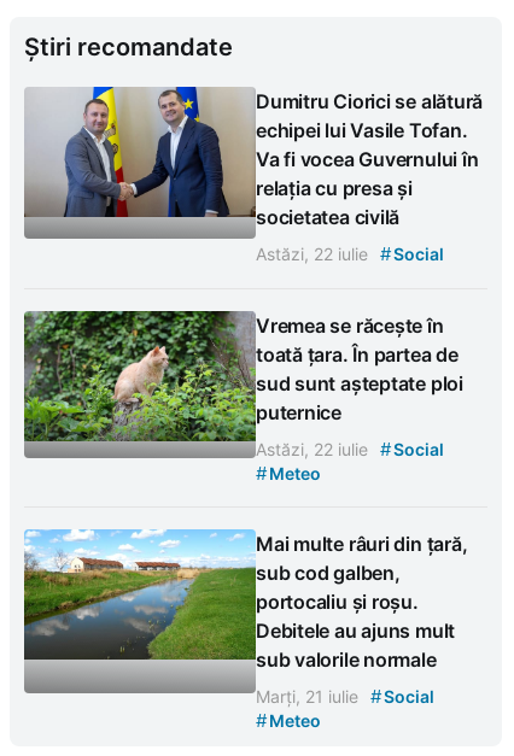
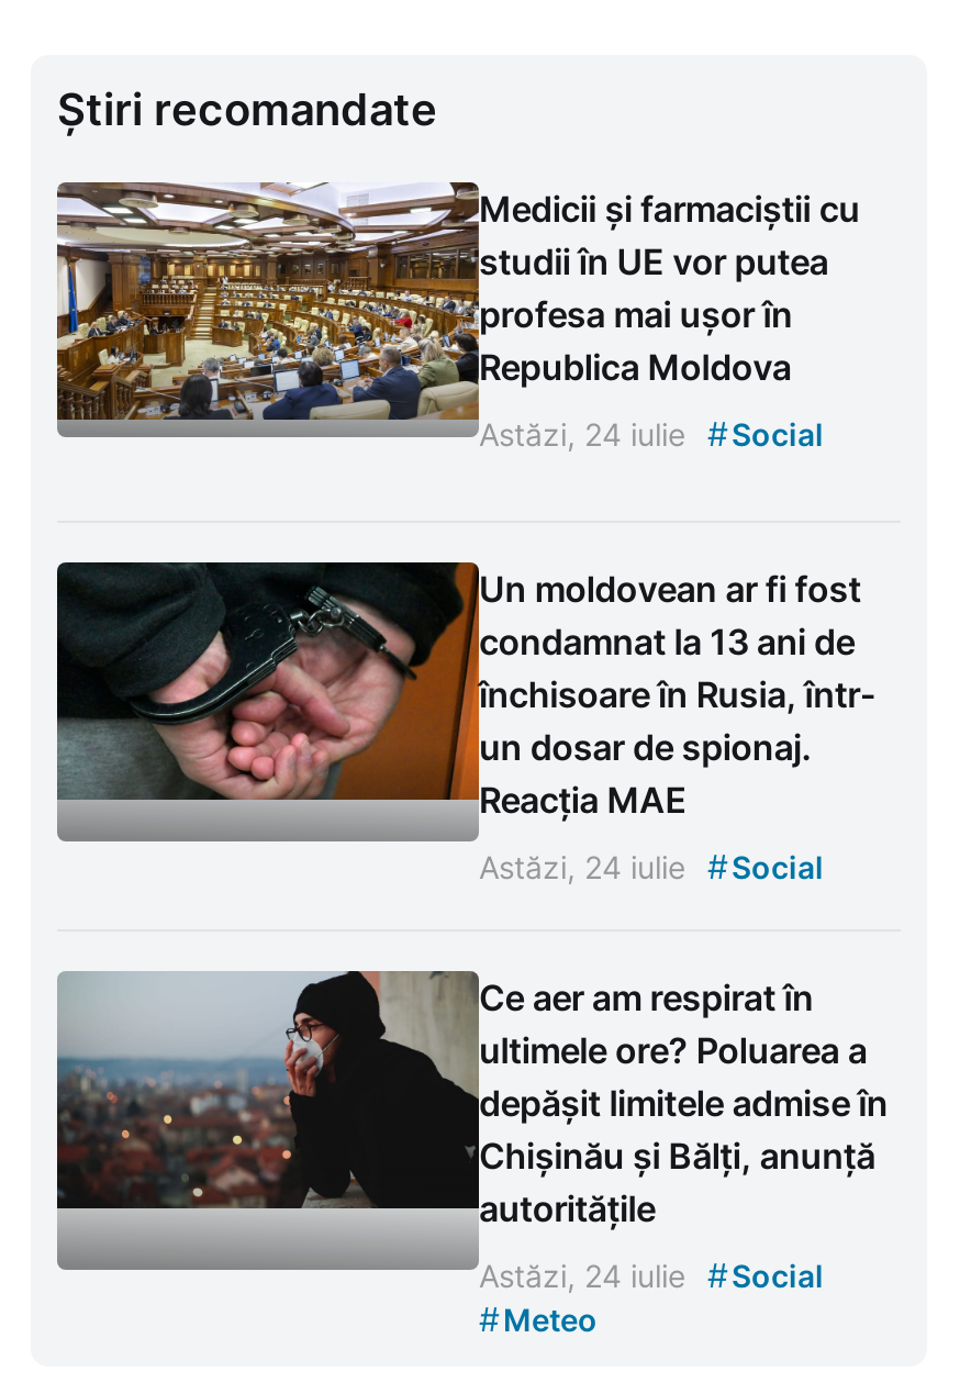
[24,86,483,229] [image] | Dumitru Ciorici se alătură | echipei lui Vasile Tofan. | Va fi vocea Guvernului în | relația cu presa și | societatea civilă -> [57,182,860,422] [image] | Medicii și farmaciștii cu | studii în UE vor putea | profesa mai ușor în | Republica Moldova
[256,242,444,265] Astăzi, 22 iulie #Social -> [479,412,824,454] Astăzi, 24 iulie #Social
[23,305,463,441] [image] | Vremea se răcește în | toată țara. În partea de | sud sunt așteptate ploi | puternice -> [55,560,875,821] [image] | Un moldovean ar fi fost | condamnat la 13 ani de | închisoare în Rusia, într- | un dosar de spionaj. | Reacția MAE
[256,437,444,484] Astăzi, 22 iulie #Social | #Meteo -> [479,845,824,887] Astăzi, 24 iulie #Social
[24,528,467,671] [image] | Mai multe râuri din țară, | sub cod galben, | portocaliu și roșu. | Debitele au ajuns mult | sub valorile normale -> [57,969,888,1230] [image] | Ce aer am respirat în | ultimele ore? Poluarea a | depășit limitele admise în | Chișinău și Bălți, anunță | autoritățile
[256,684,434,707] Marți, 21 iulie #Social -> [479,1254,824,1296] Astăzi, 24 iulie #Social

